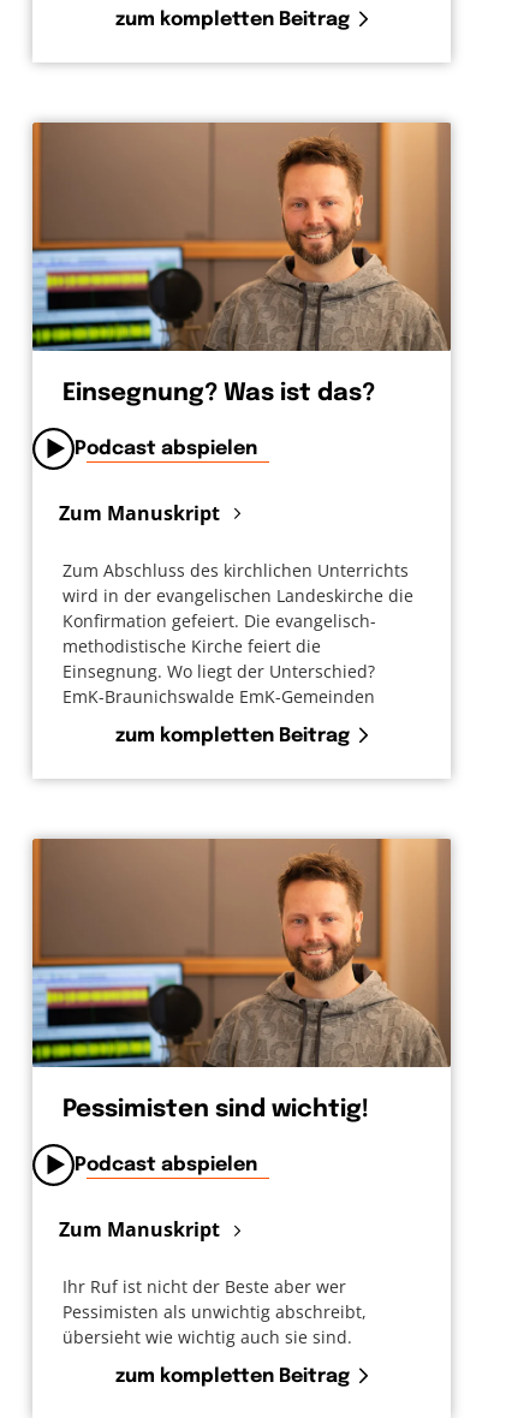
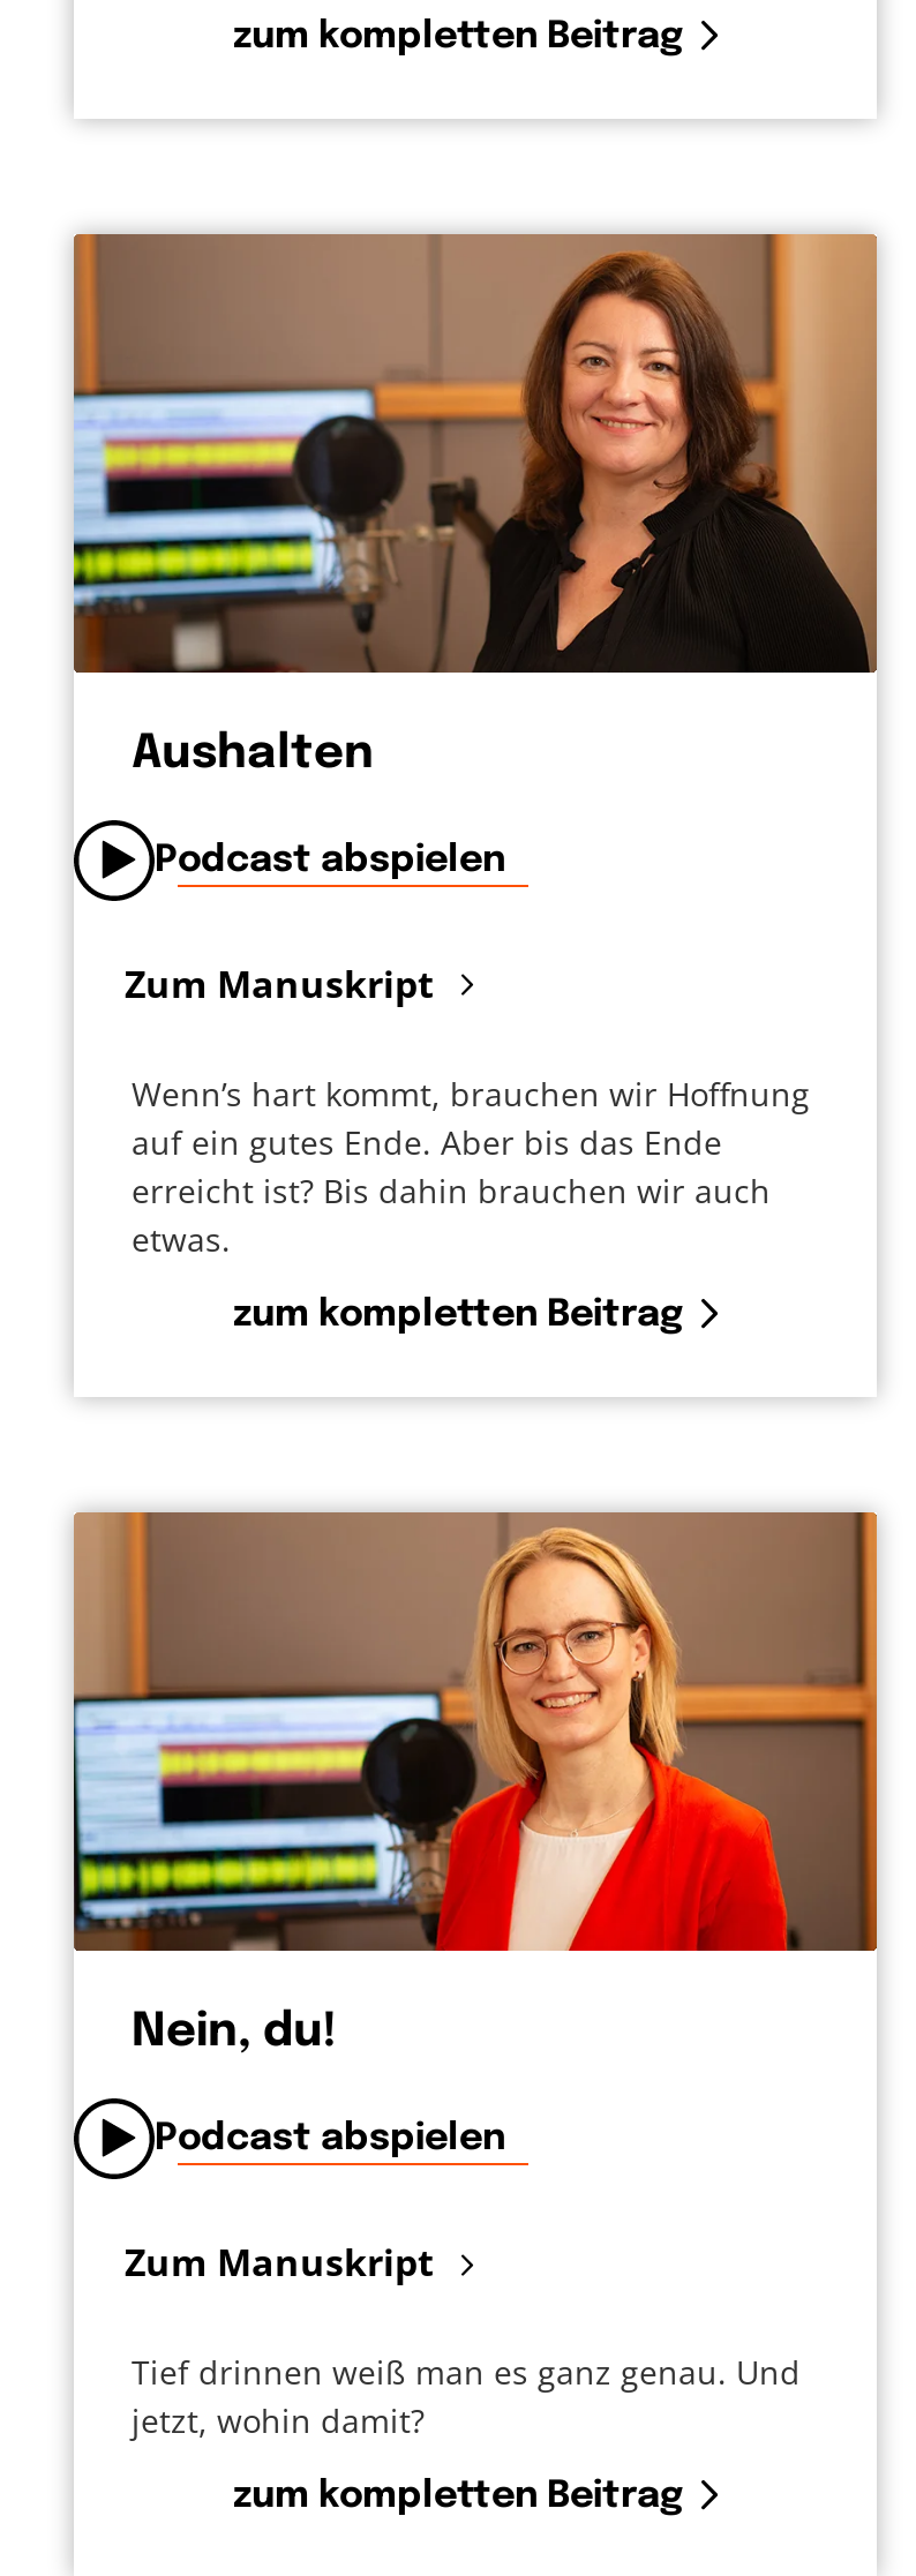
[31,123,450,406] [image] | Einsegnung? Was ist das? -> [72,232,874,779] [image] | Aushalten
[62,559,413,708] Zum Abschluss des kirchlichen Unterrichts | wird in der evangelischen Landeskirche die | Konfirmation gefeiert. Die evangelisch- | methodistische Kirche feiert die | Einsegnung. Wo liegt der Unterschied? | EmK-Braunichswalde EmK-Gemeinden -> [132,1072,810,1261] Wenn’s hart kommt, brauchen wir Hoffnung | auf ein gutes Ende. Aber bis das Ende | erreicht ist? Bis dahin brauchen wir auch | etwas.
[31,839,451,1123] [image] | Pessimisten sind wichtig! -> [72,1512,877,2057] [image] | Nein, du!
[62,1275,367,1349] Ihr Ruf ist nicht der Beste aber wer | Pessimisten als unwichtig abschreibt, | übersieht wie wichtig auch sie sind. -> [132,2351,801,2443] Tief drinnen weiß man es ganz genau. Und | jetzt, wohin damit?

